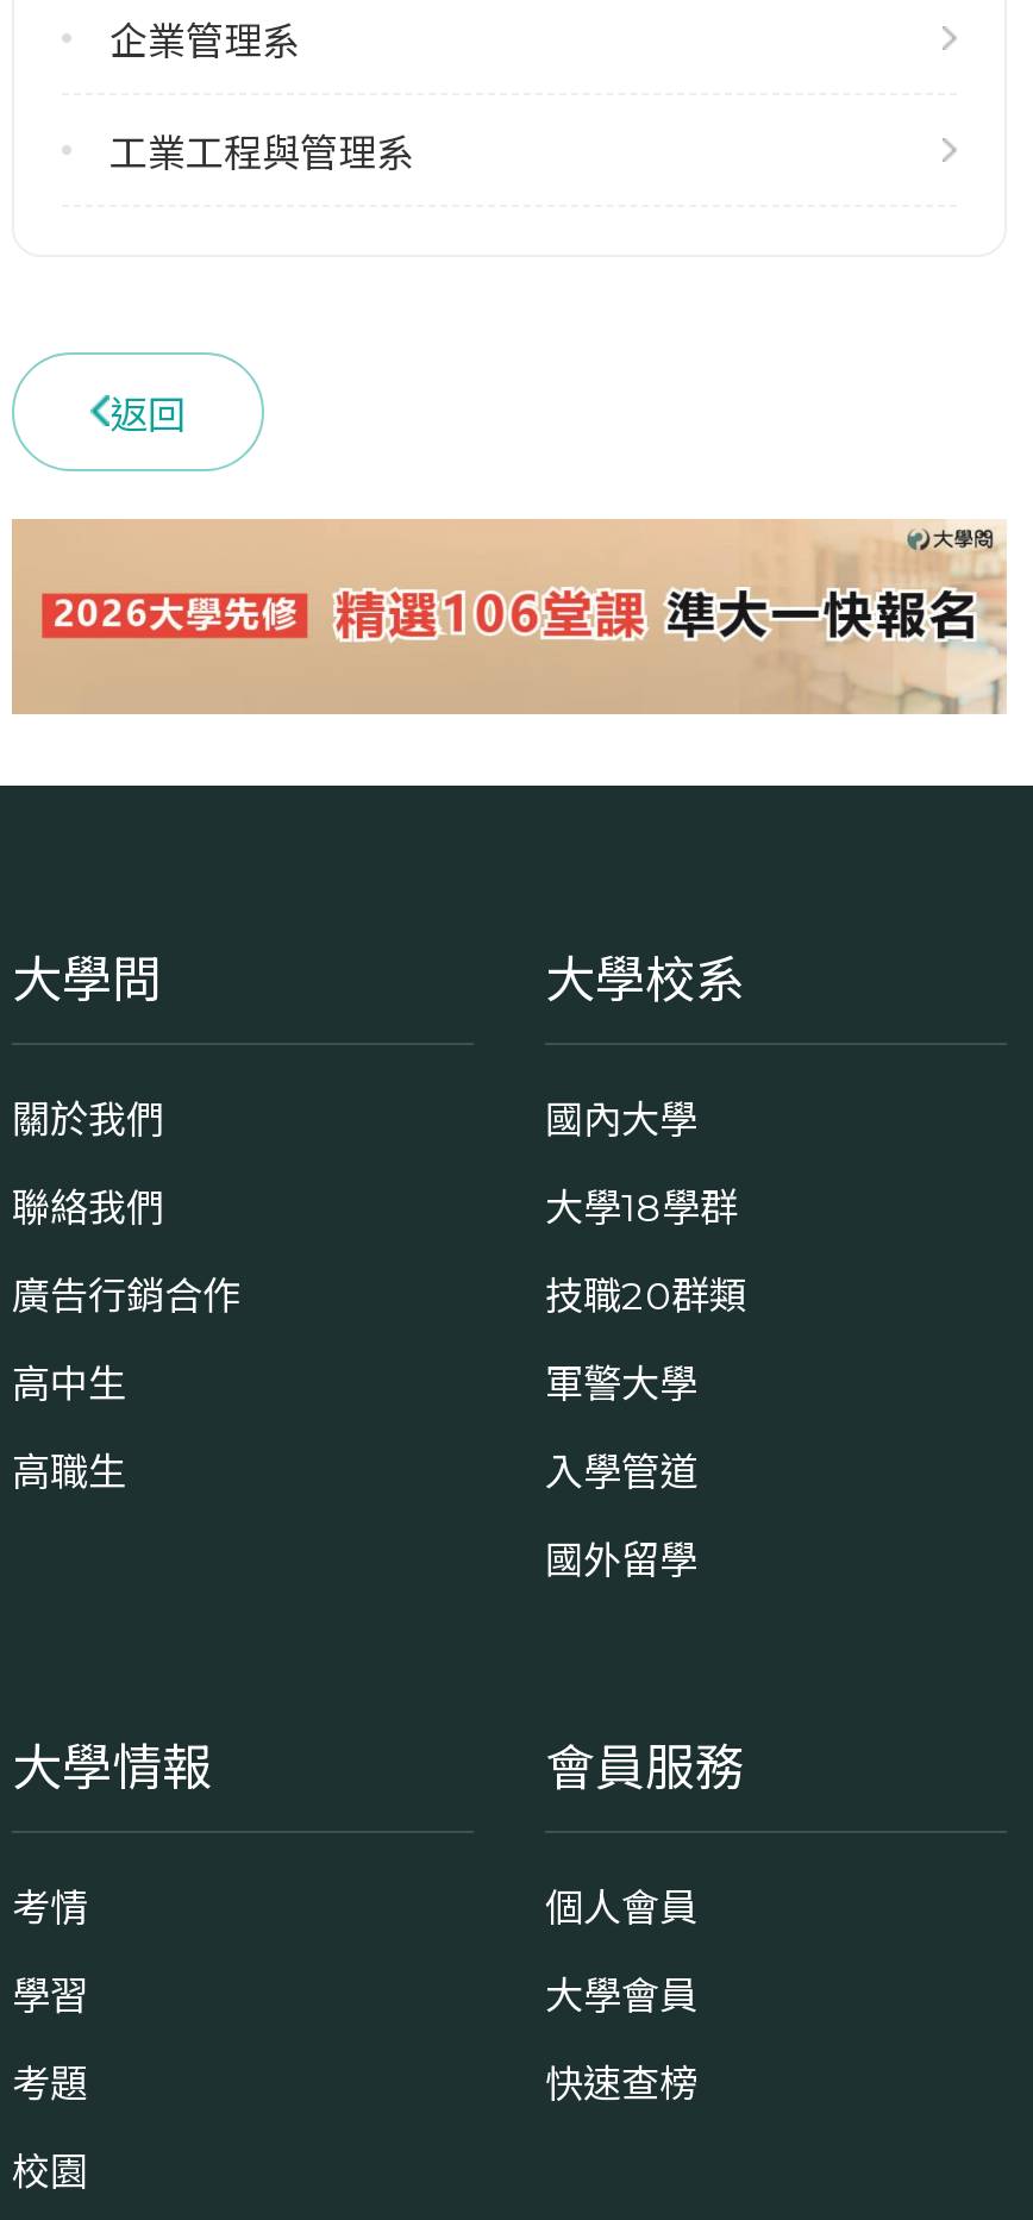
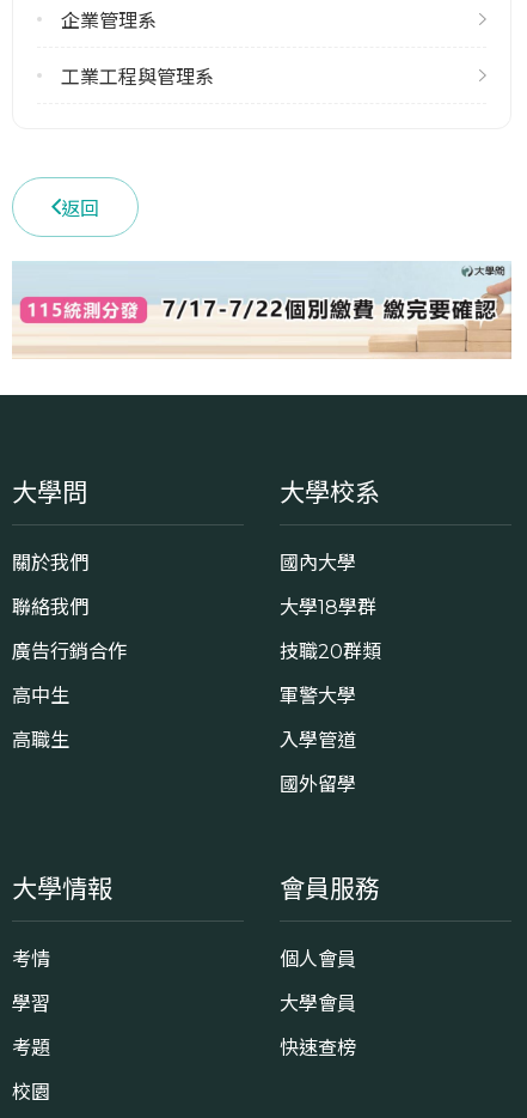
[12,519,1007,714] [image] -> [12,261,511,358] [image]

